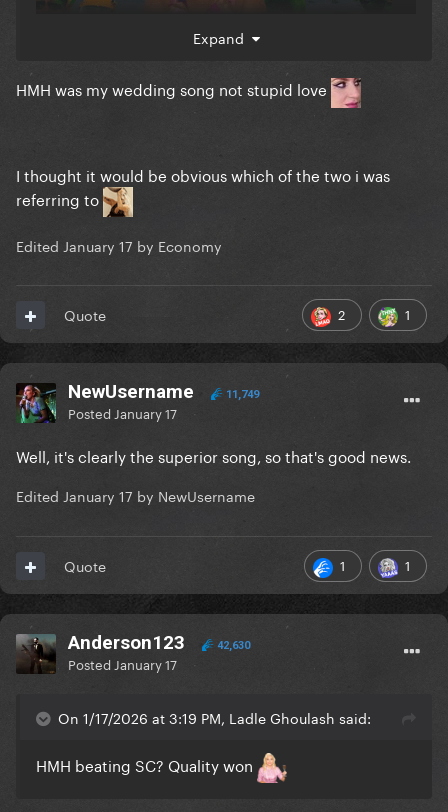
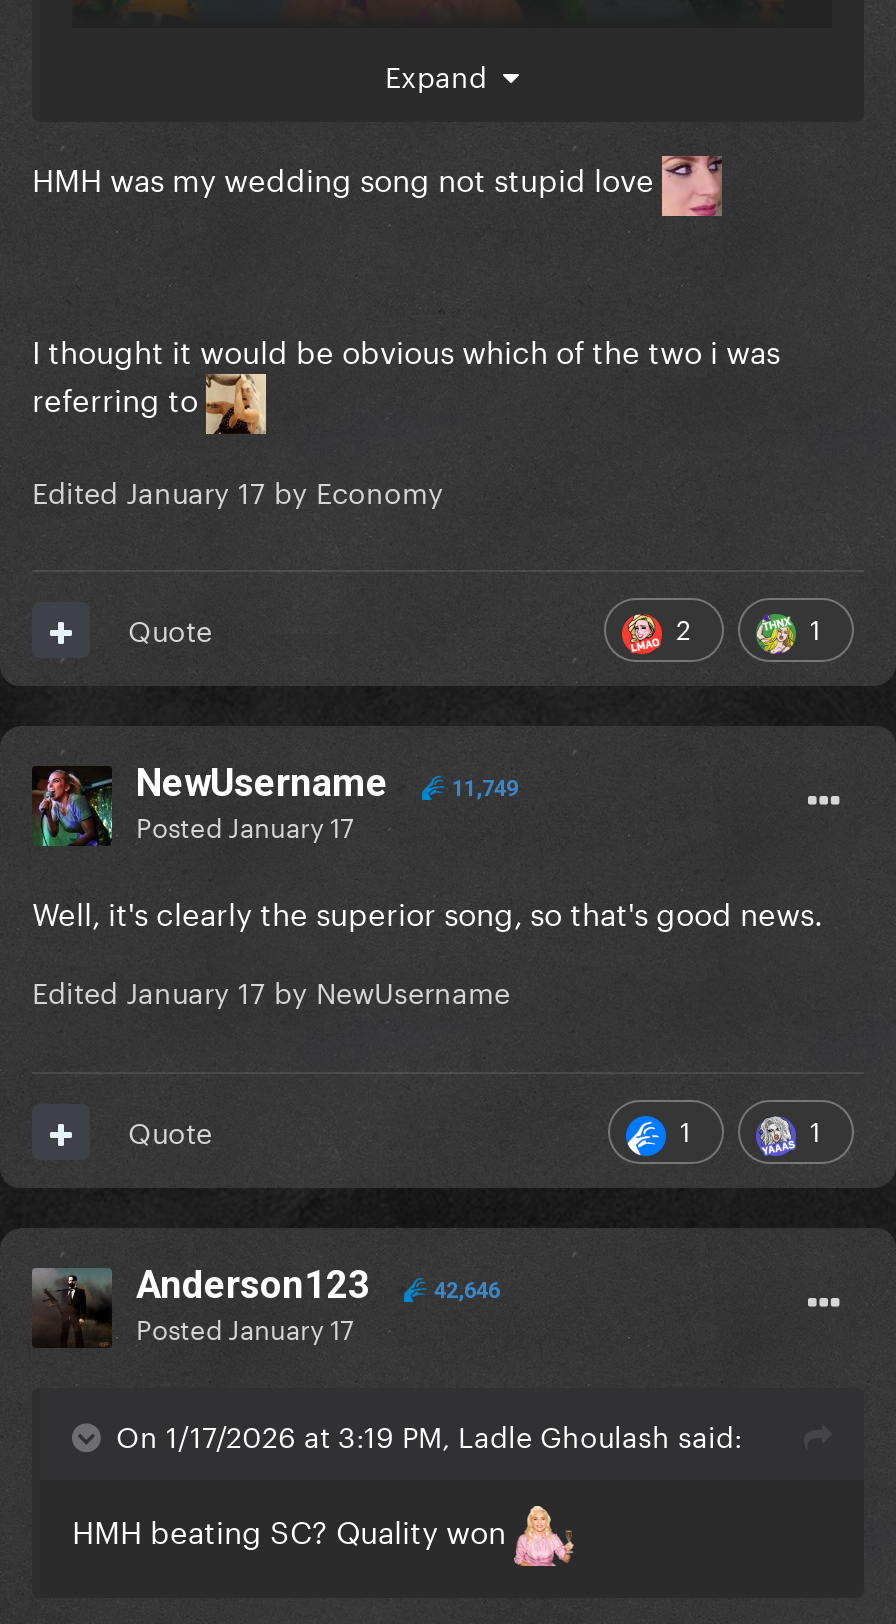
[214,639,250,652] 42,630 -> [428,1279,500,1305] 42,646

